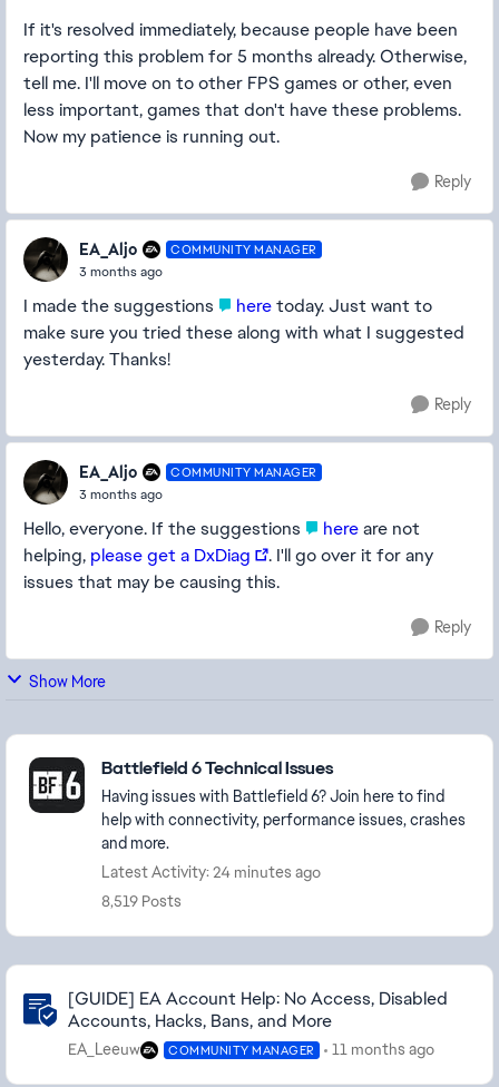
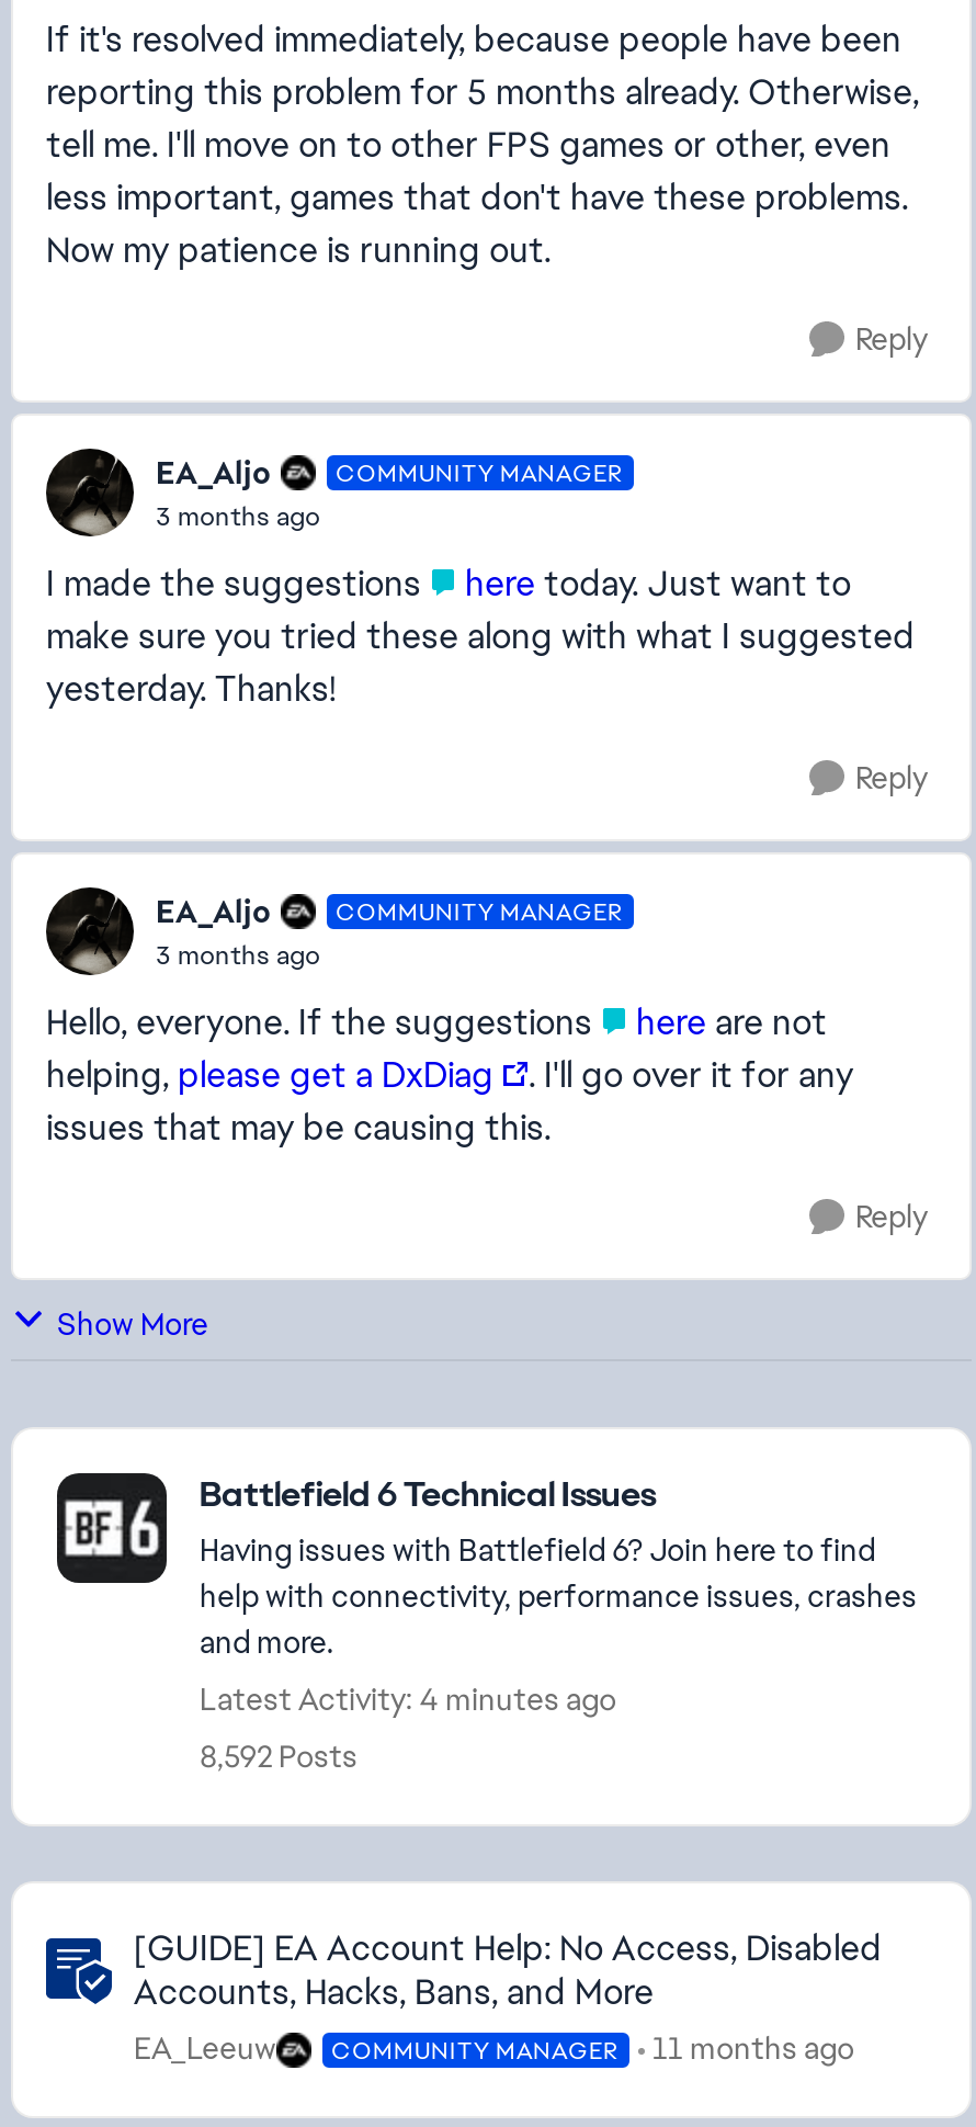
[101,862,321,882] Latest Activity: 24 minutes ago -> [200,1679,616,1719] Latest Activity: 4 minutes ago
[101,891,182,911] 8,519 Posts -> [200,1736,358,1776] 8,592 Posts

